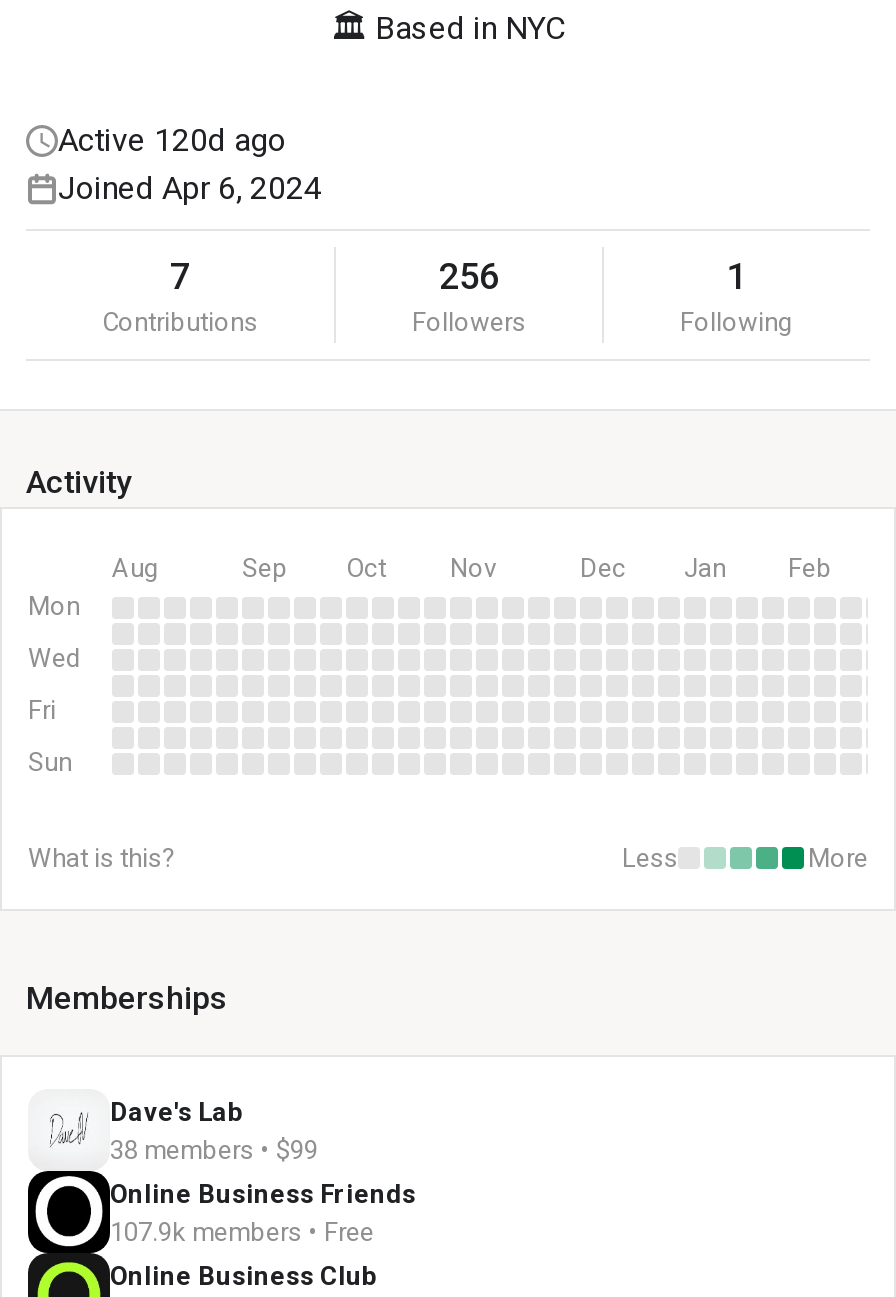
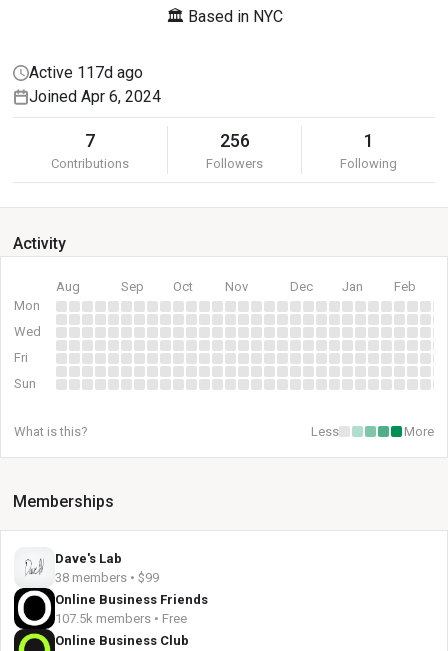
[58,121,286,159] Active 120d ago -> [29,63,143,82] Active 117d ago
[110,1217,374,1247] 107.9k members • Free -> [55,611,187,626] 107.5k members • Free

